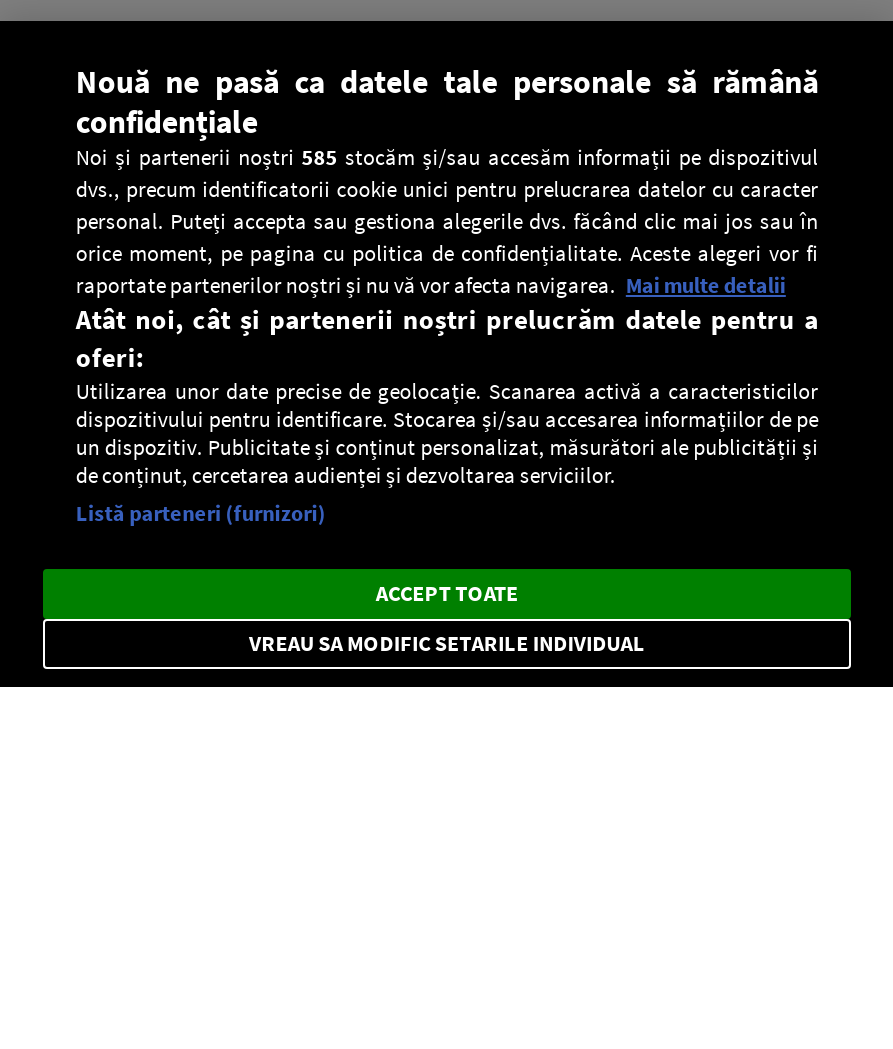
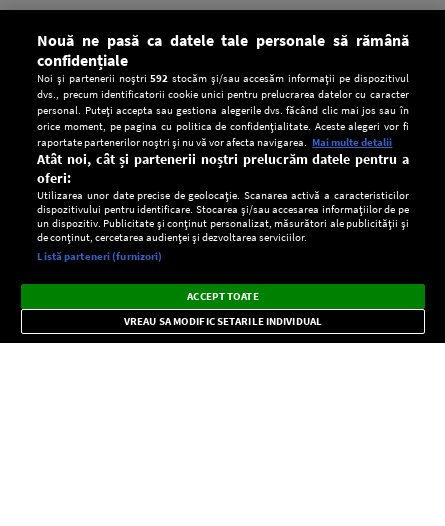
[76,143,818,171] Noi și partenerii noștri 585 stocăm și/sau accesăm informații pe dispozitivul -> [37,71,409,85] Noi și partenerii noștri 592 stocăm și/sau accesăm informații pe dispozitivul

